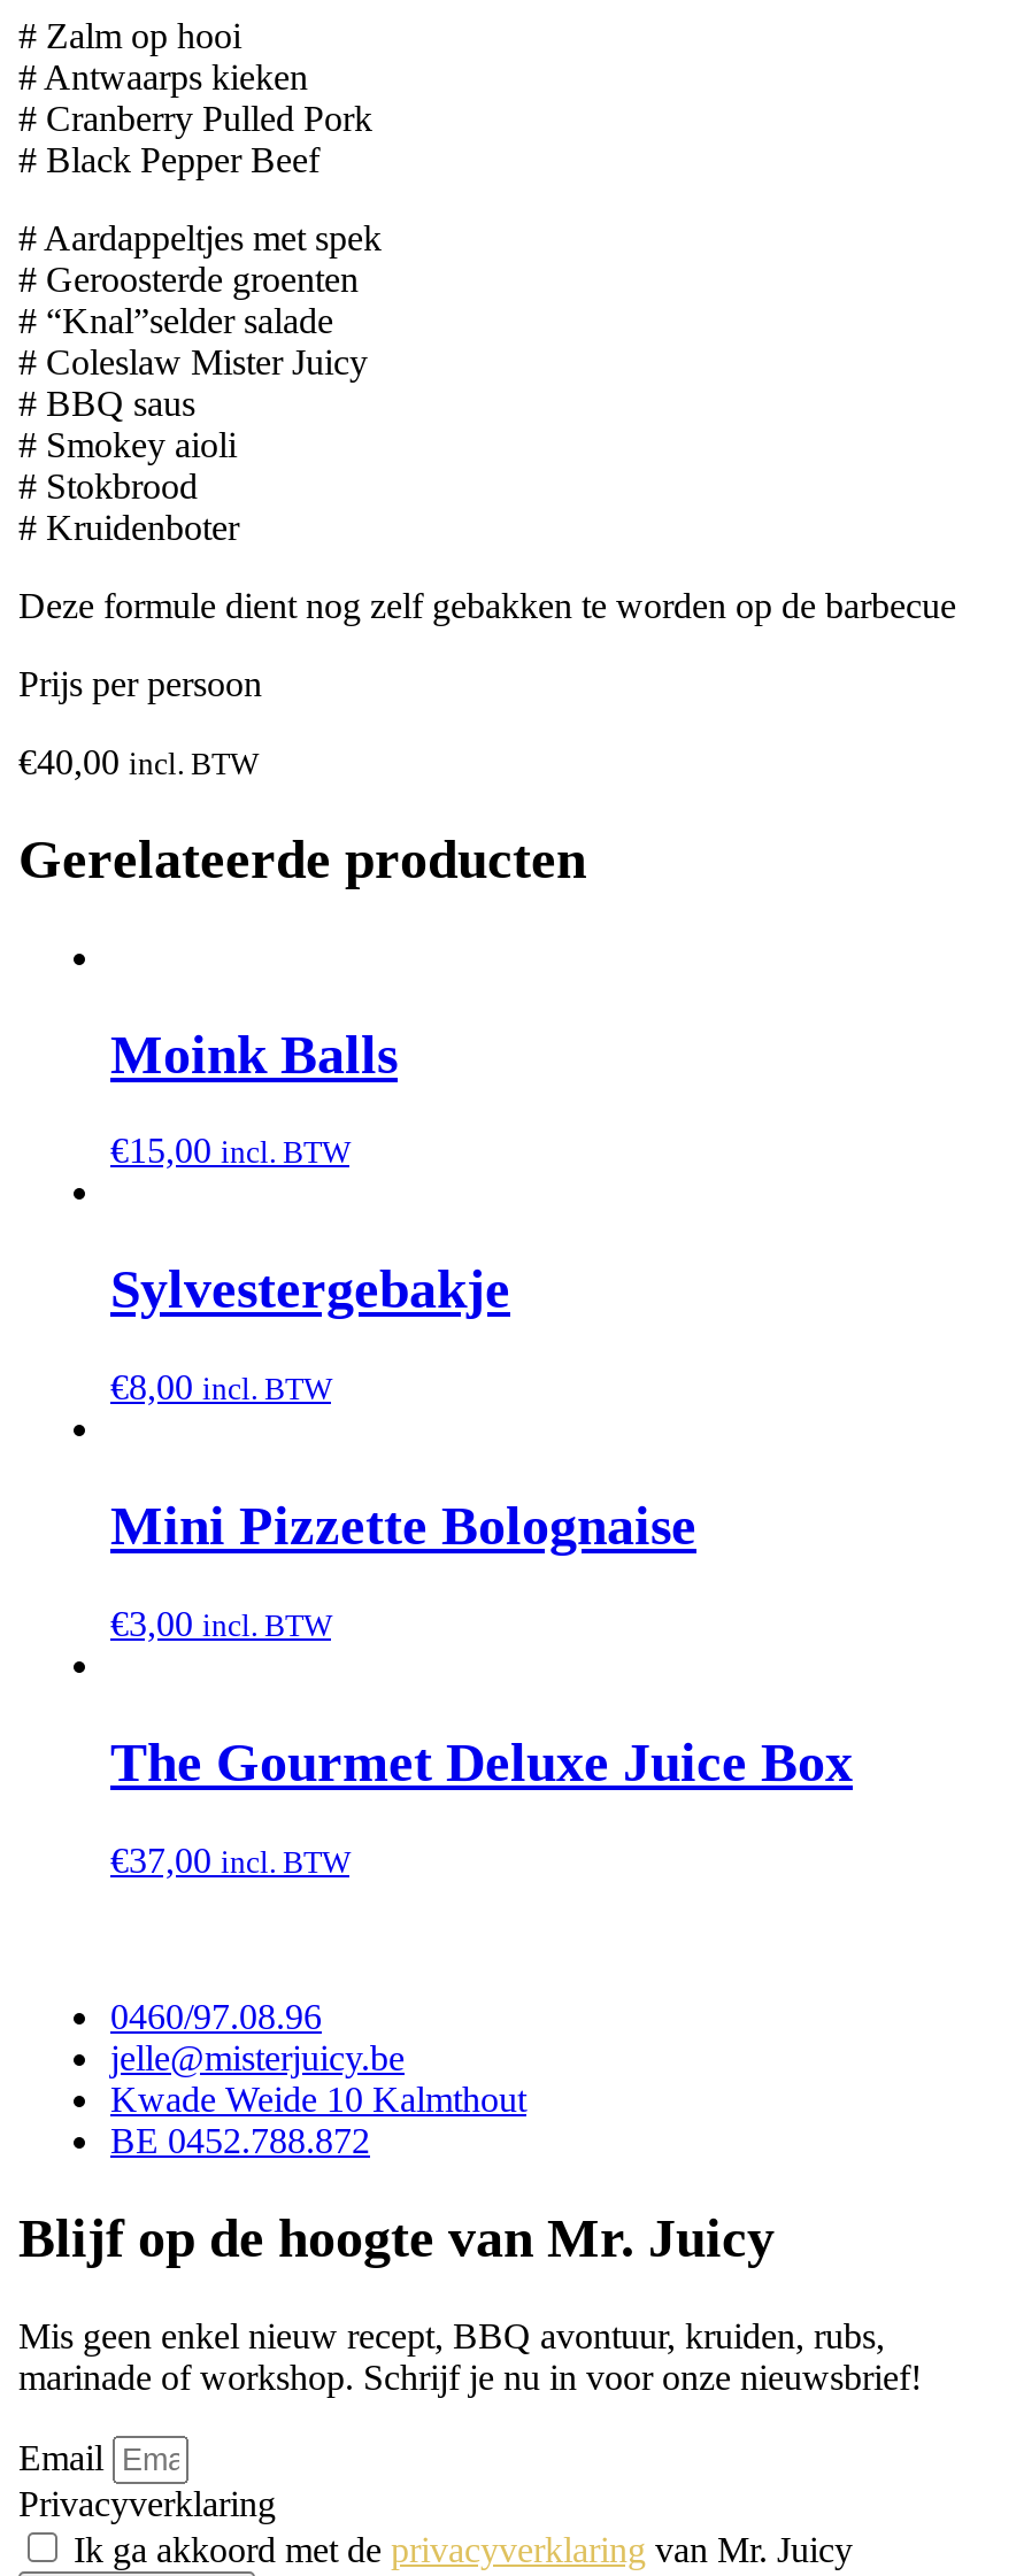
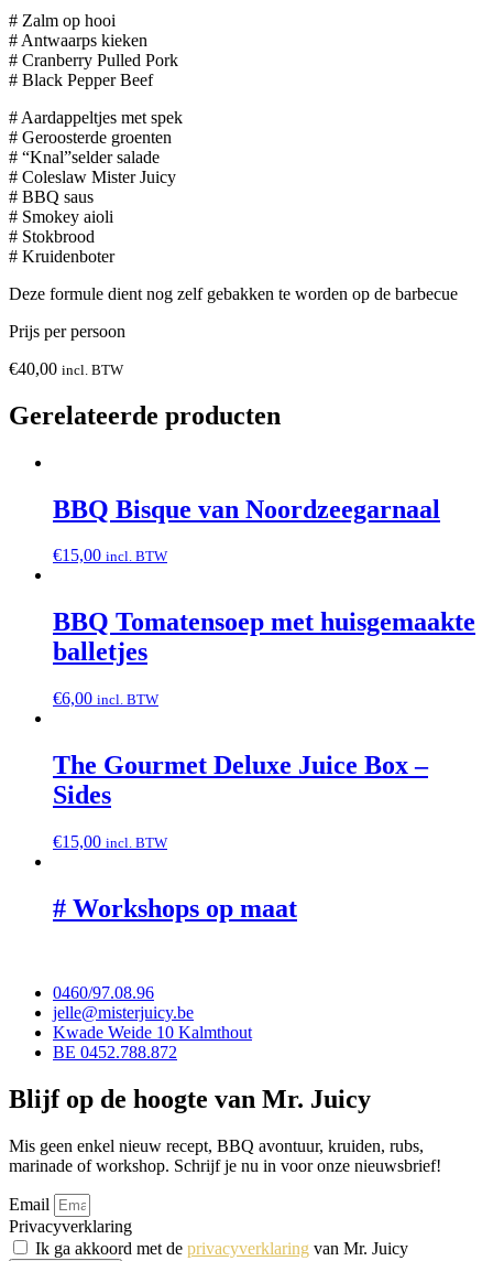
[110,1024,398,1083] Moink Balls -> [53,494,440,523] BBQ Bisque van Noordzeegarnaal
[110,1260,853,1879] Sylvestergebakje | €8,00 incl. BTW | Mini Pizzette Bolognaise | €3,00 incl. BTW | The Gourmet Deluxe Juice Box | €37,00 incl. BTW -> [53,608,475,923] BBQ Tomatensoep met huisgemaakte | balletjes | €6,00 incl. BTW | The Gourmet Deluxe Juice Box – | Sides | €15,00 incl. BTW | # Workshops op maat

